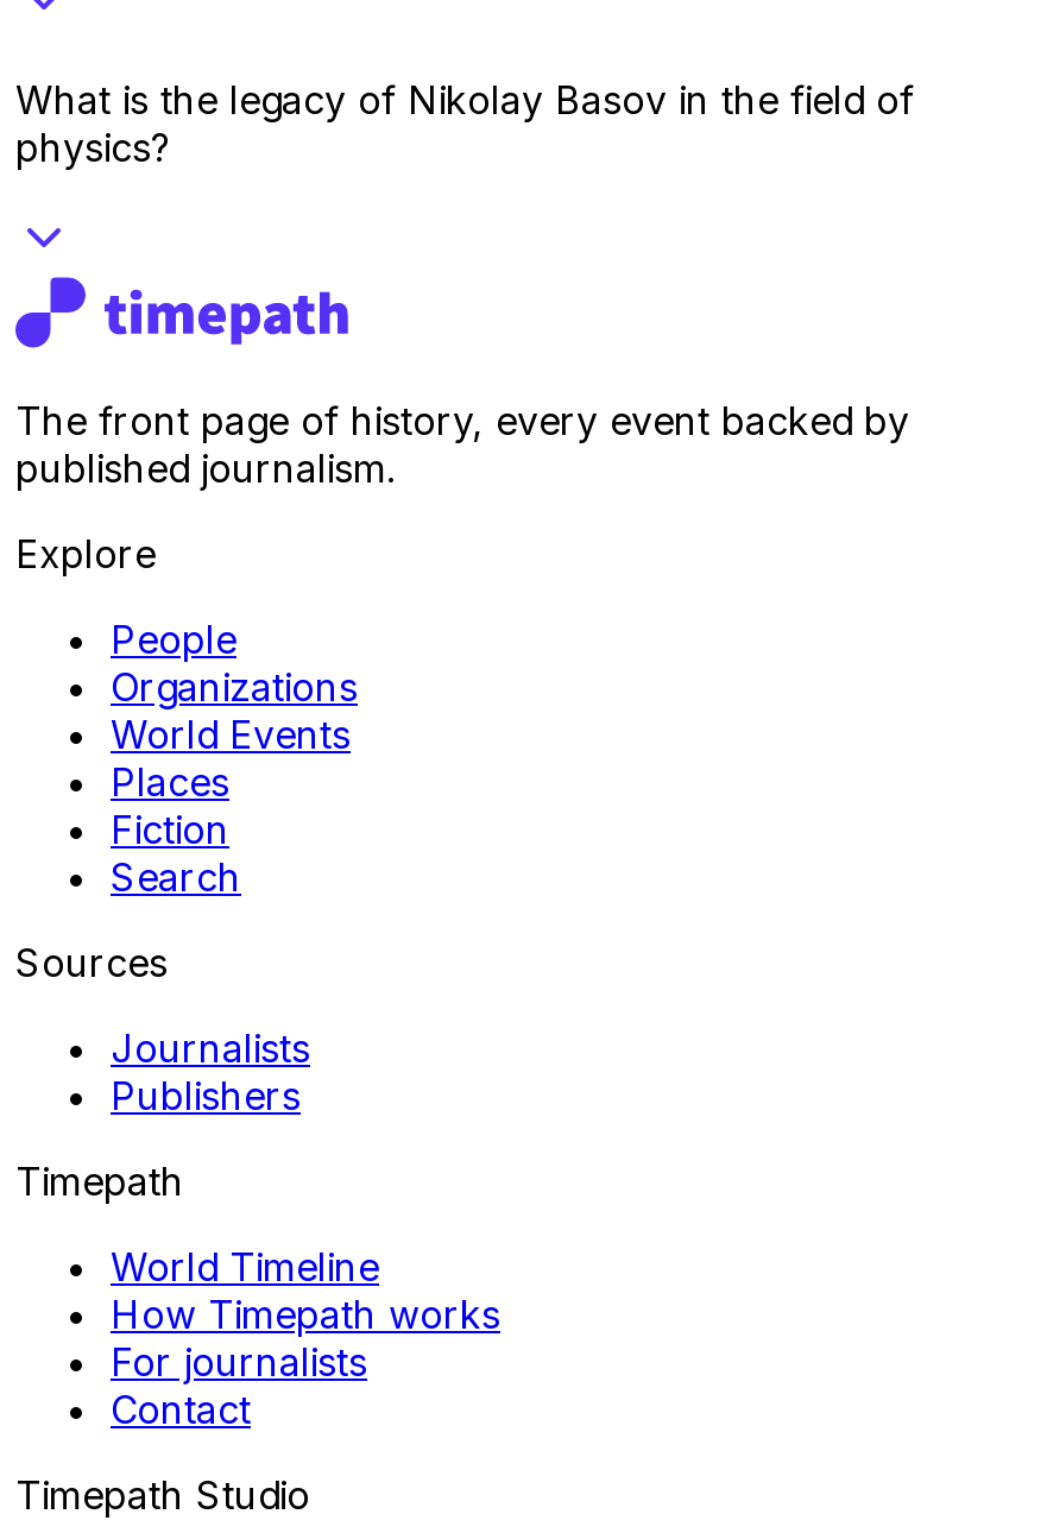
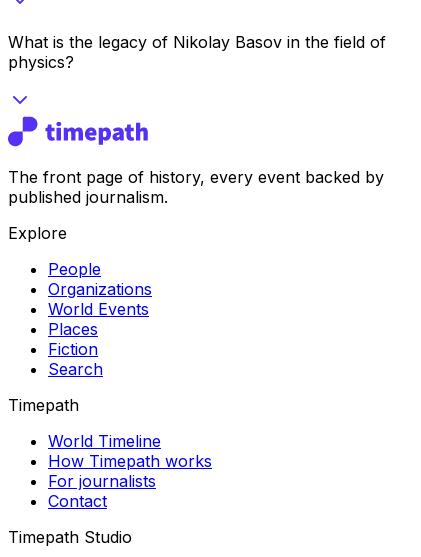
[15,938,310,1118] Sources | Journalists | Publishers -> none

